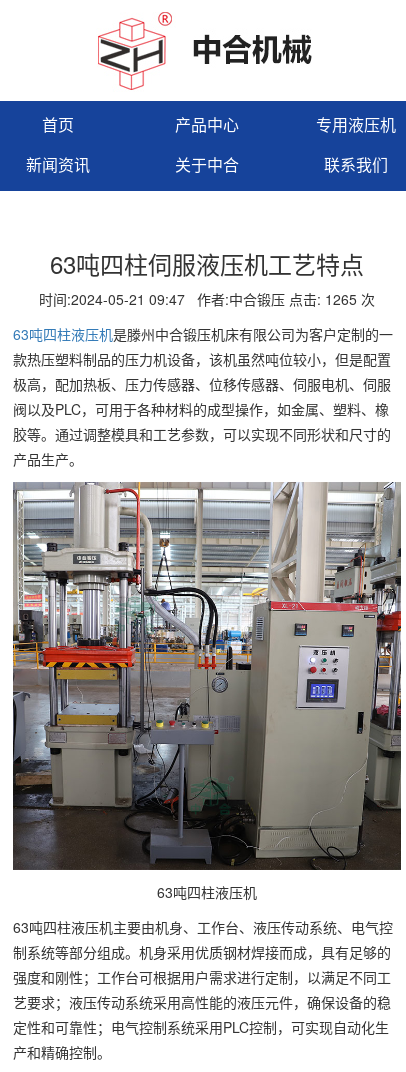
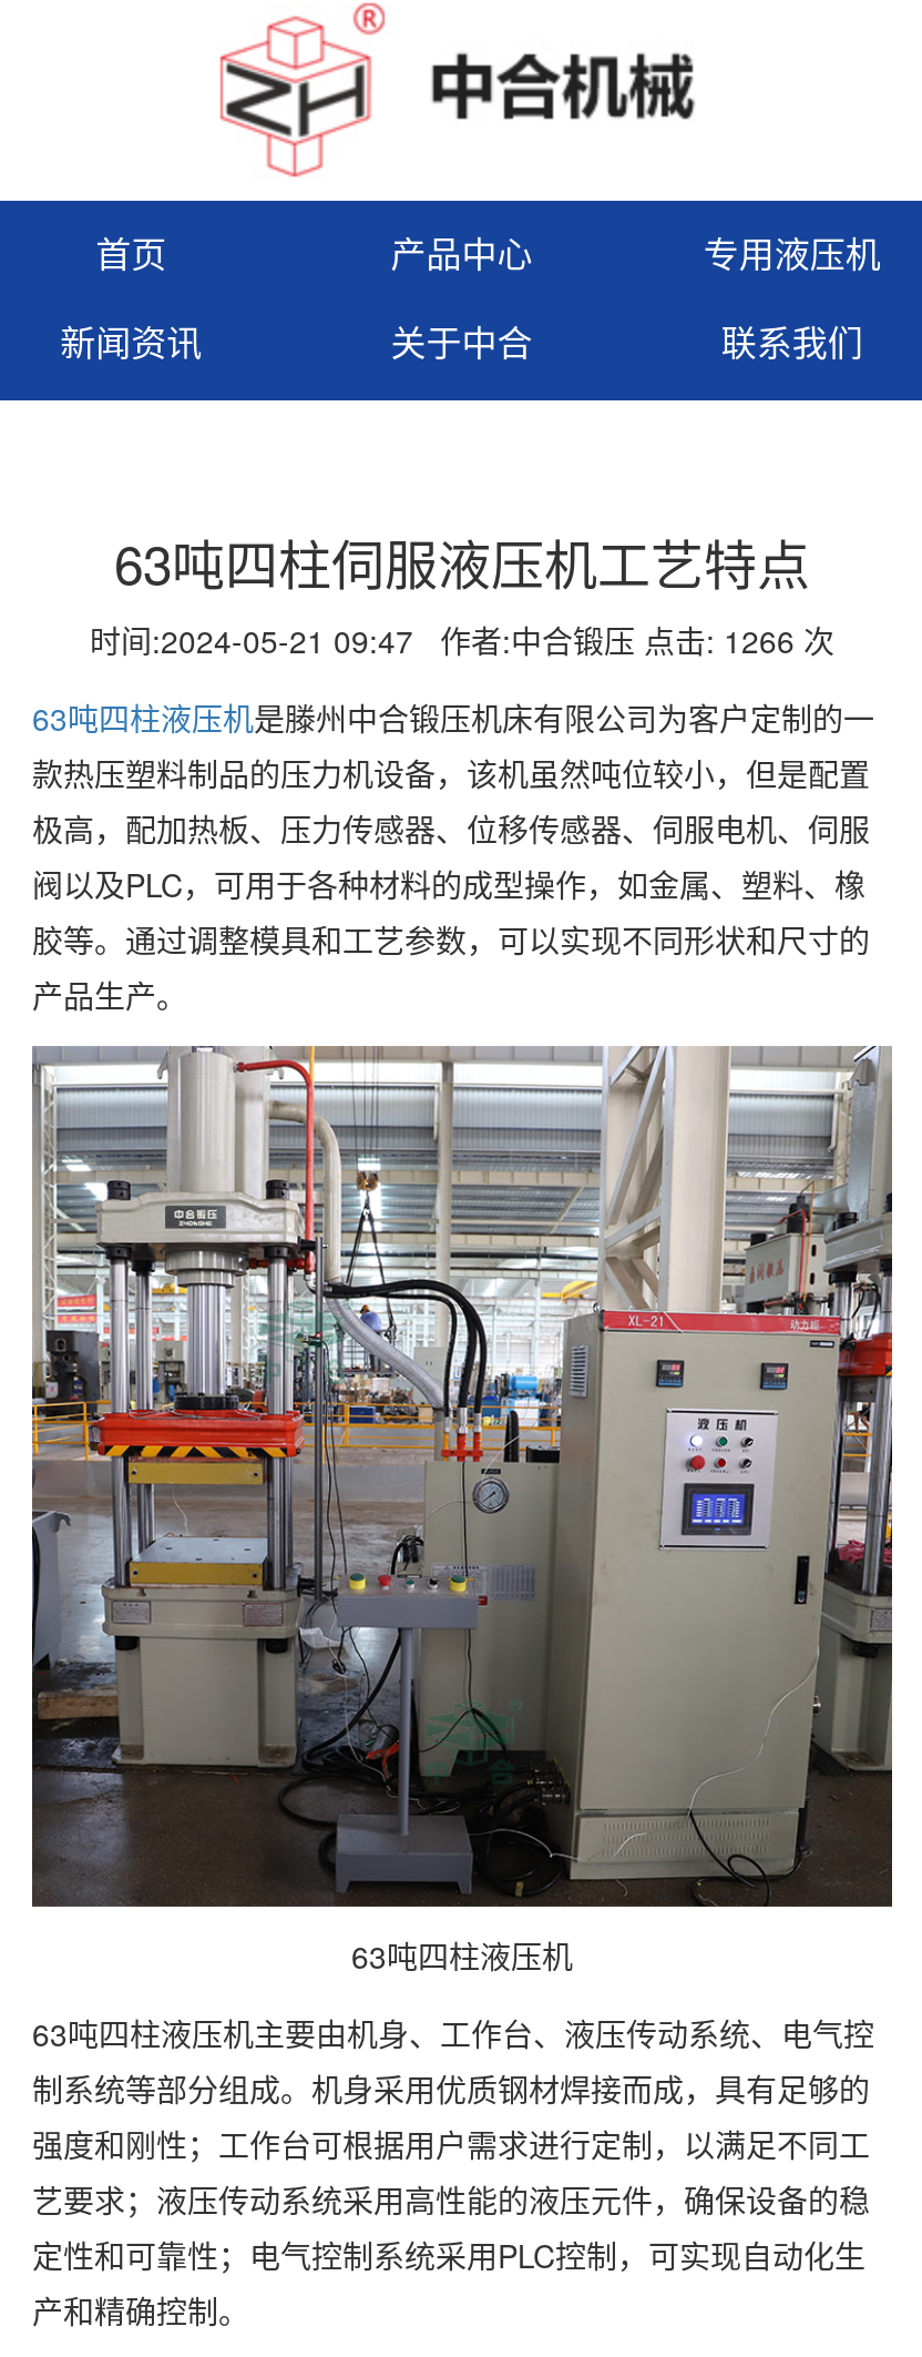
[39,289,375,309] 时间:2024-05-21 09:47 作者:中合锻压 点击: 1265 次 -> [90,618,834,662] 时间:2024-05-21 09:47 作者:中合锻压 点击: 1266 次

